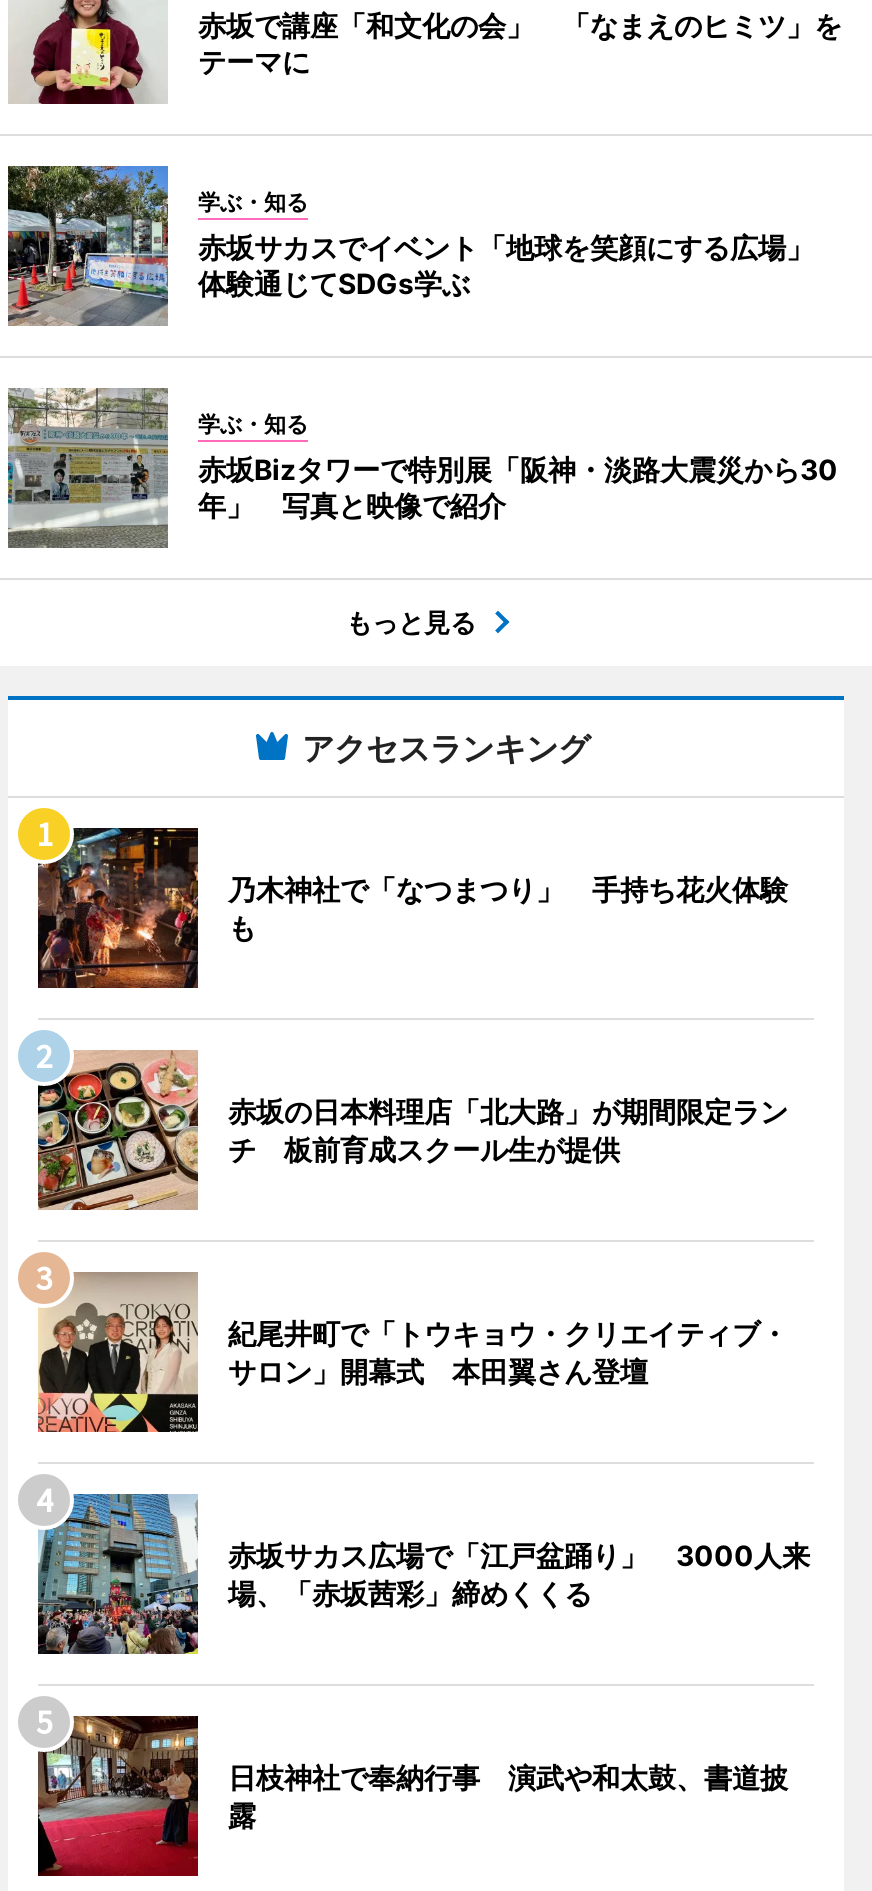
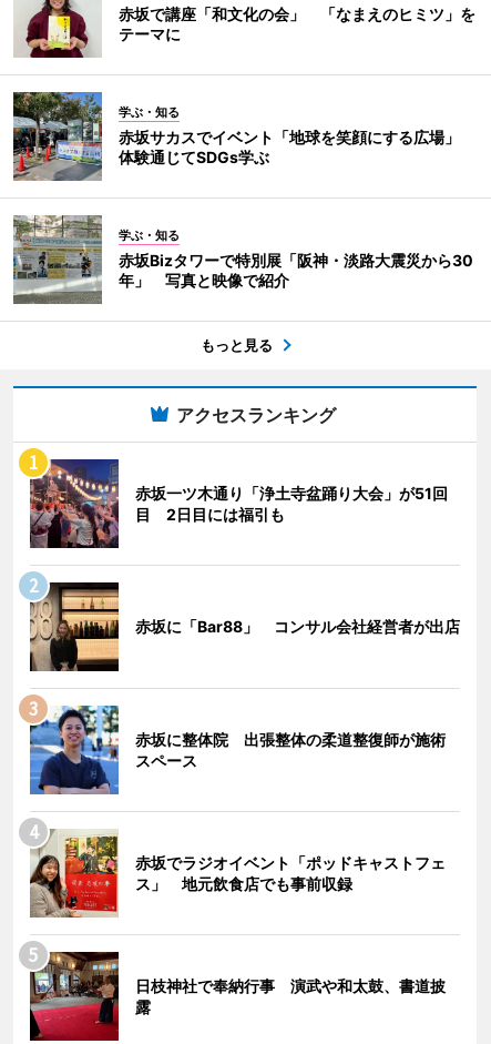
[36,826,788,990] [image] | 乃木神社で「なつまつり」 手持ち花火体験 | も -> [29,458,448,549] [image] | 赤坂一ツ木通り「浄土寺盆踊り大会」が51回 | 目 2日目には福引も
[36,1050,788,1212] [image] | 赤坂の日本料理店「北大路」が期間限定ラン | チ 板前育成スクール生が提供 -> [29,581,460,672] [image] | 赤坂に「Bar88」 コンサル会社経営者が出店
[36,1270,788,1434] [image] | 紀尾井町で「トウキョウ・クリエイティブ・ | サロン」開幕式 本田翼さん登壇 -> [29,705,446,795] [image] | 赤坂に整体院 出張整体の柔道整復師が施術 | スペース
[36,1492,810,1656] [image] | 赤坂サカス広場で「江戸盆踊り」 3000人来 | 場、「赤坂茜彩」締めくくる -> [29,828,446,919] [image] | 赤坂でラジオイベント「ポッドキャストフェ | ス」 地元飲食店でも事前収録

